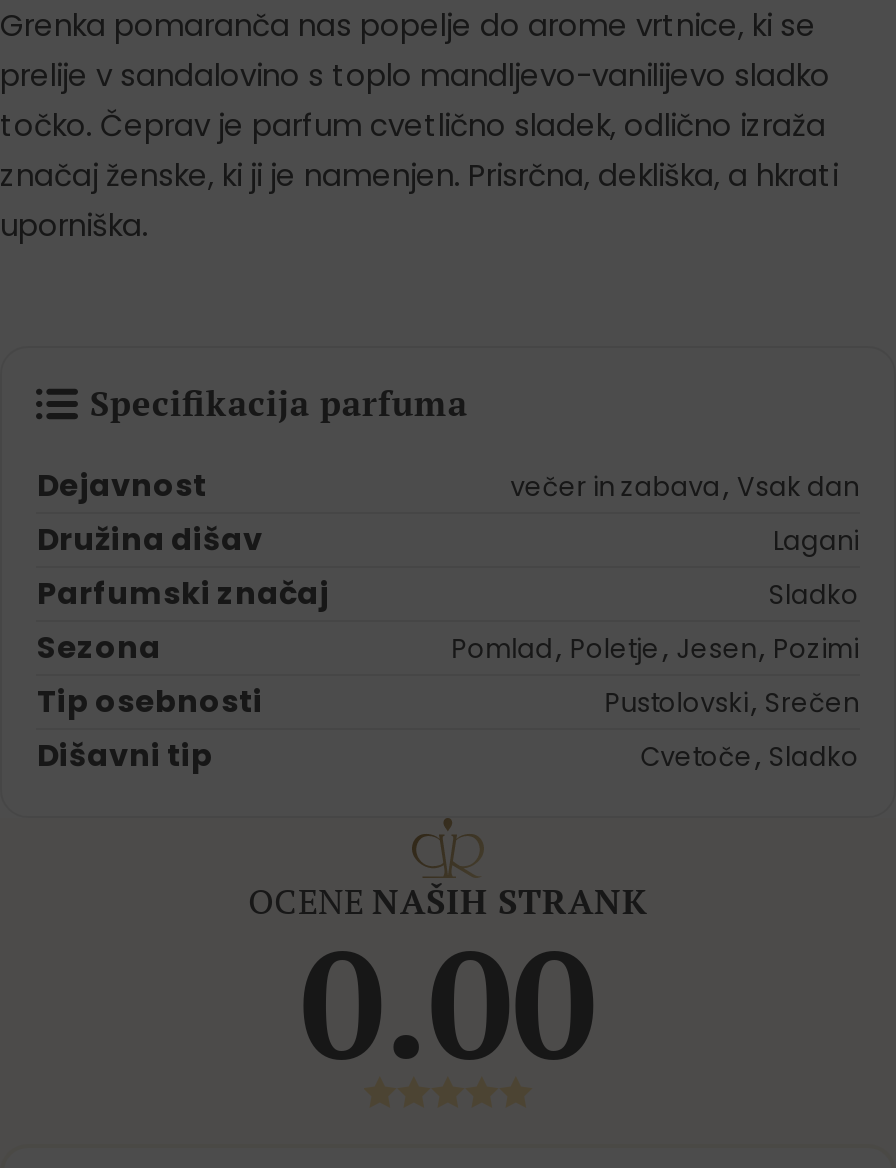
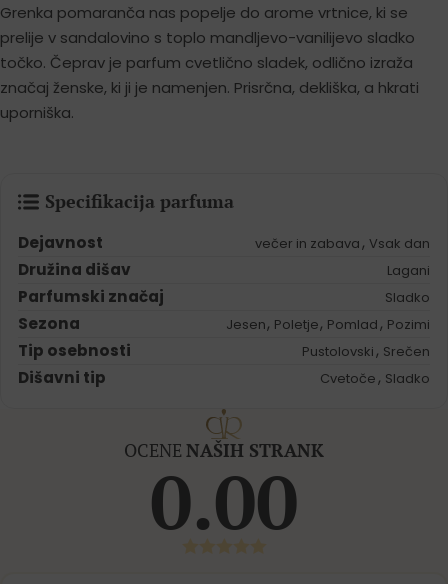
[451,626,859,668] Pomlad , Poletje , Jesen , Pozimi -> [226,313,429,334] Jesen , Poletje , Pomlad , Pozimi

